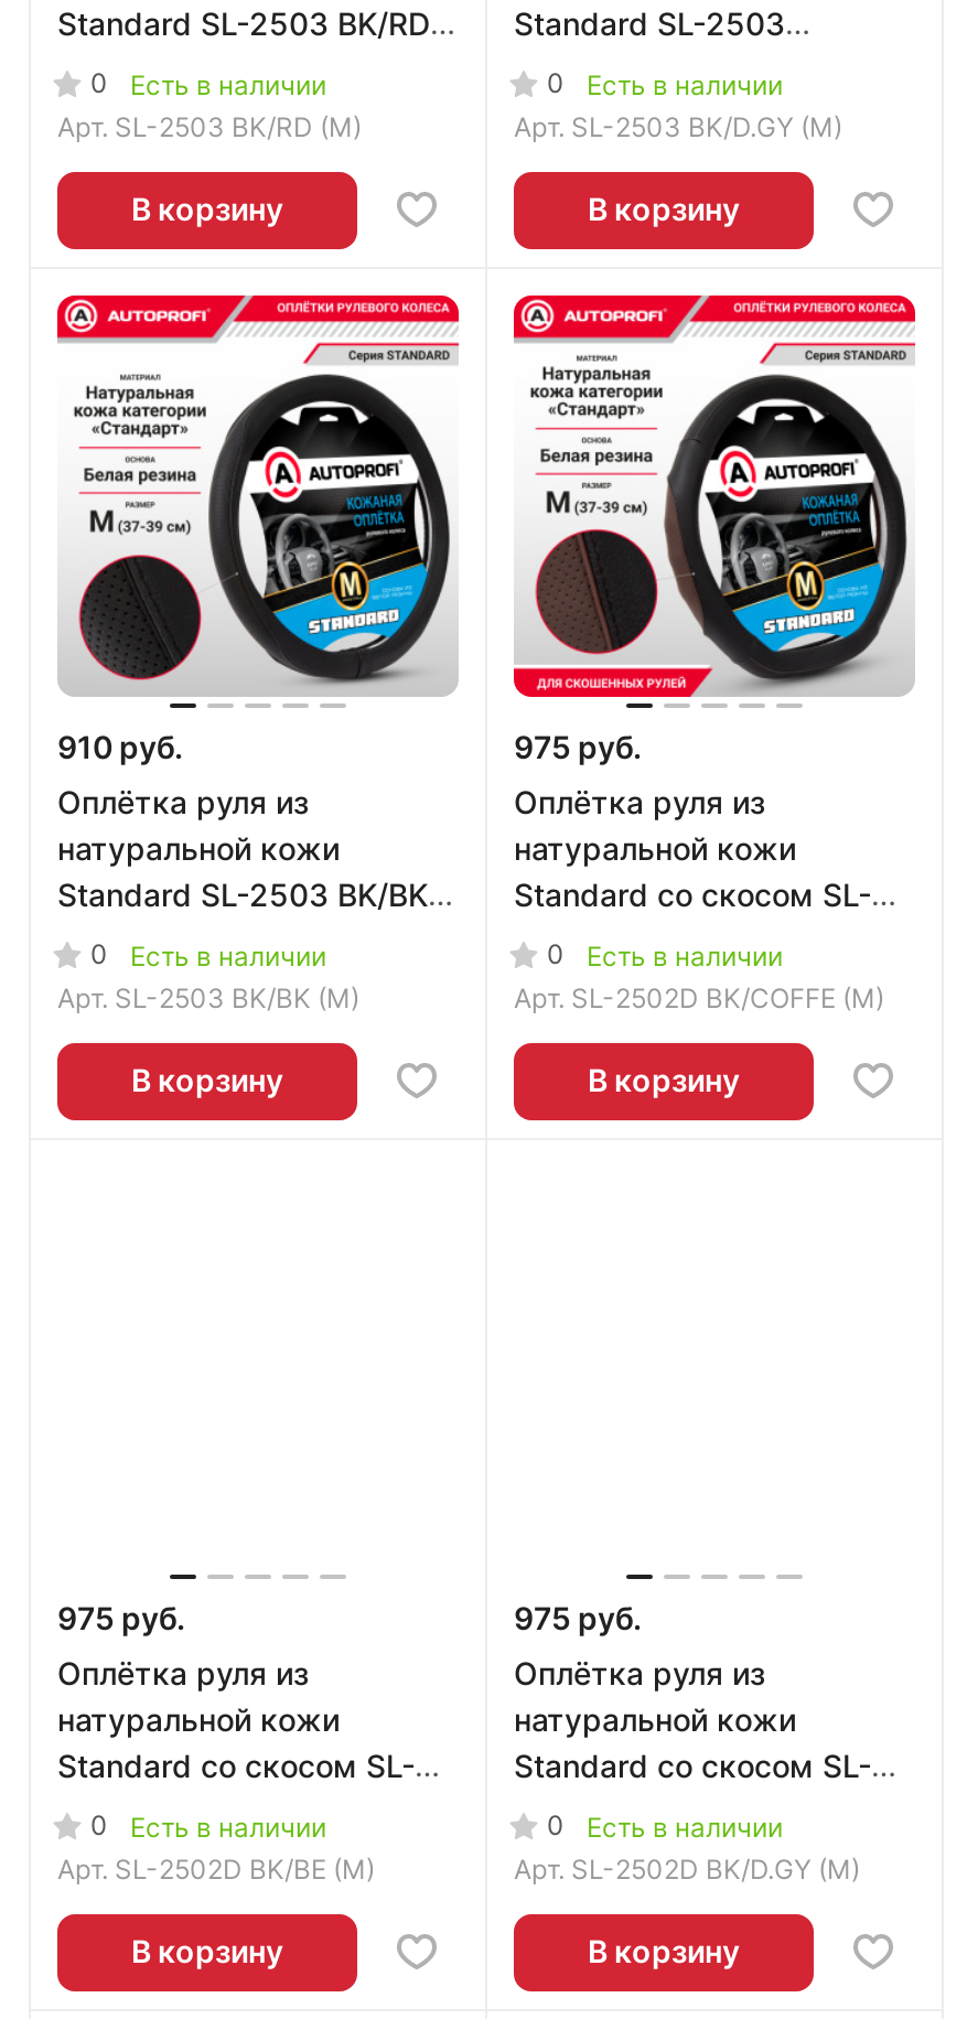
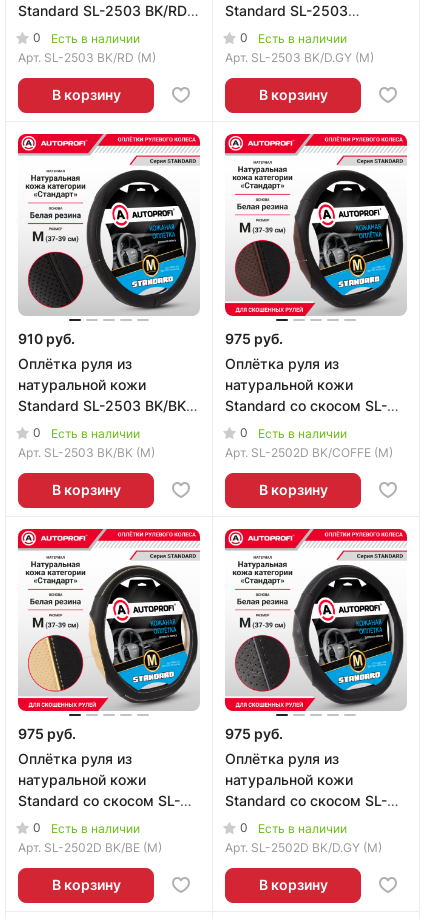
none -> [17,528,201,712] [image]
none -> [224,528,408,712] [image]

